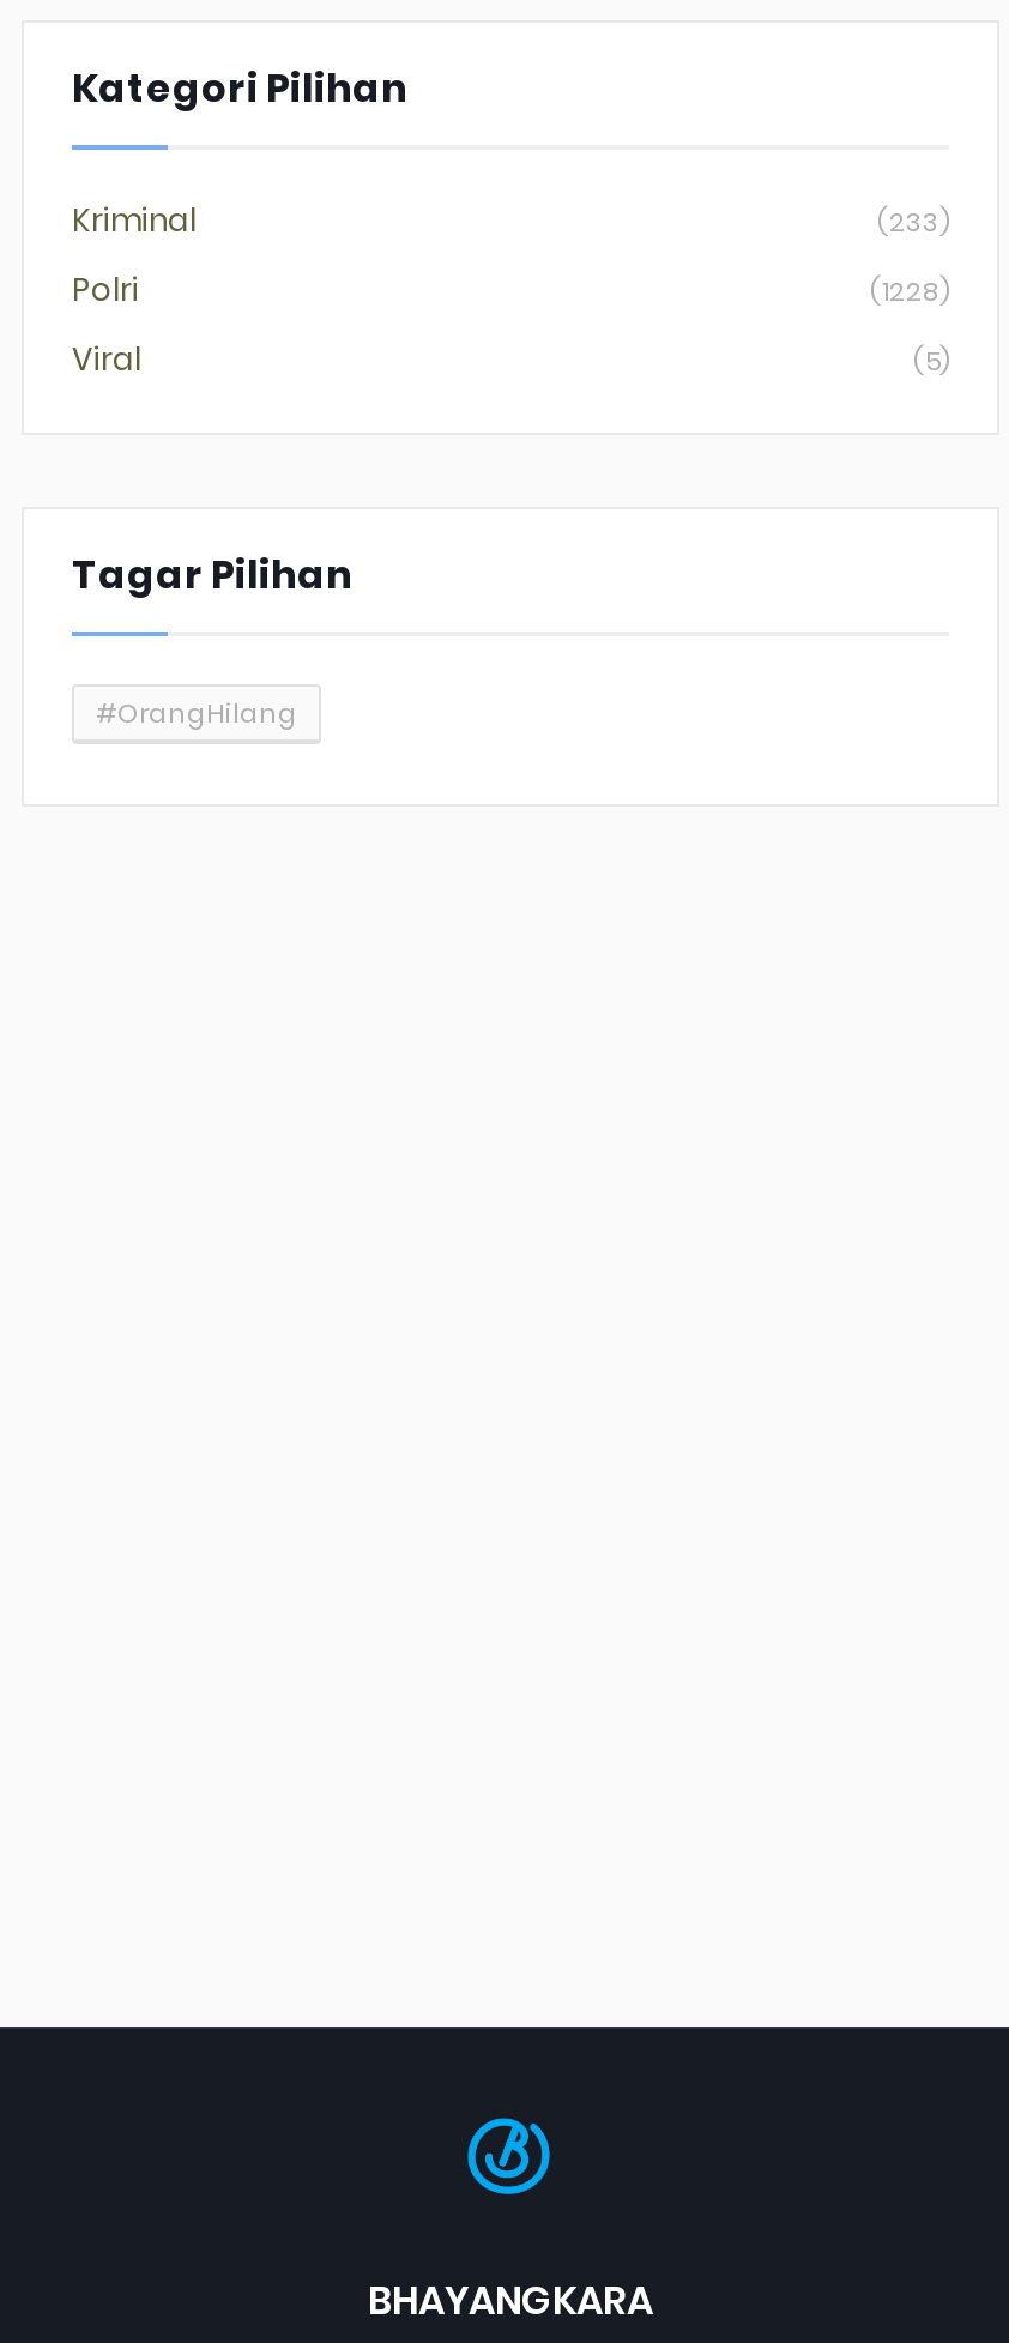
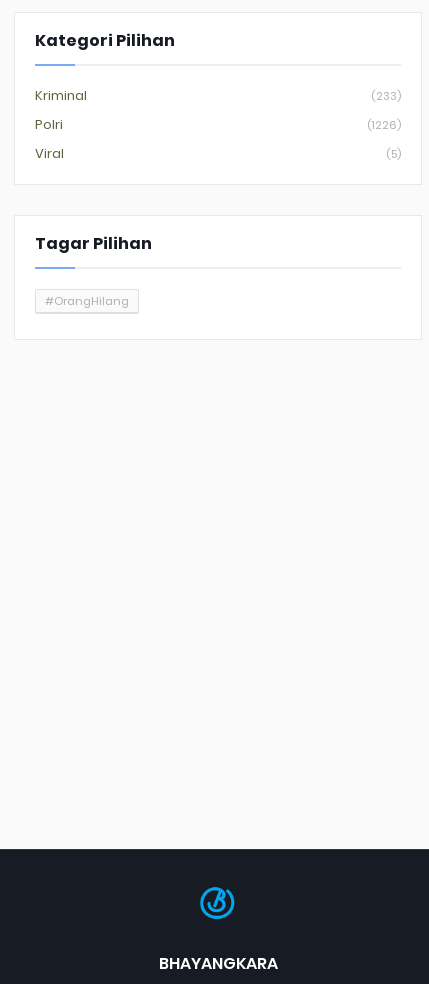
[870,272,949,310] (1228) -> [367,117,401,133] (1226)

